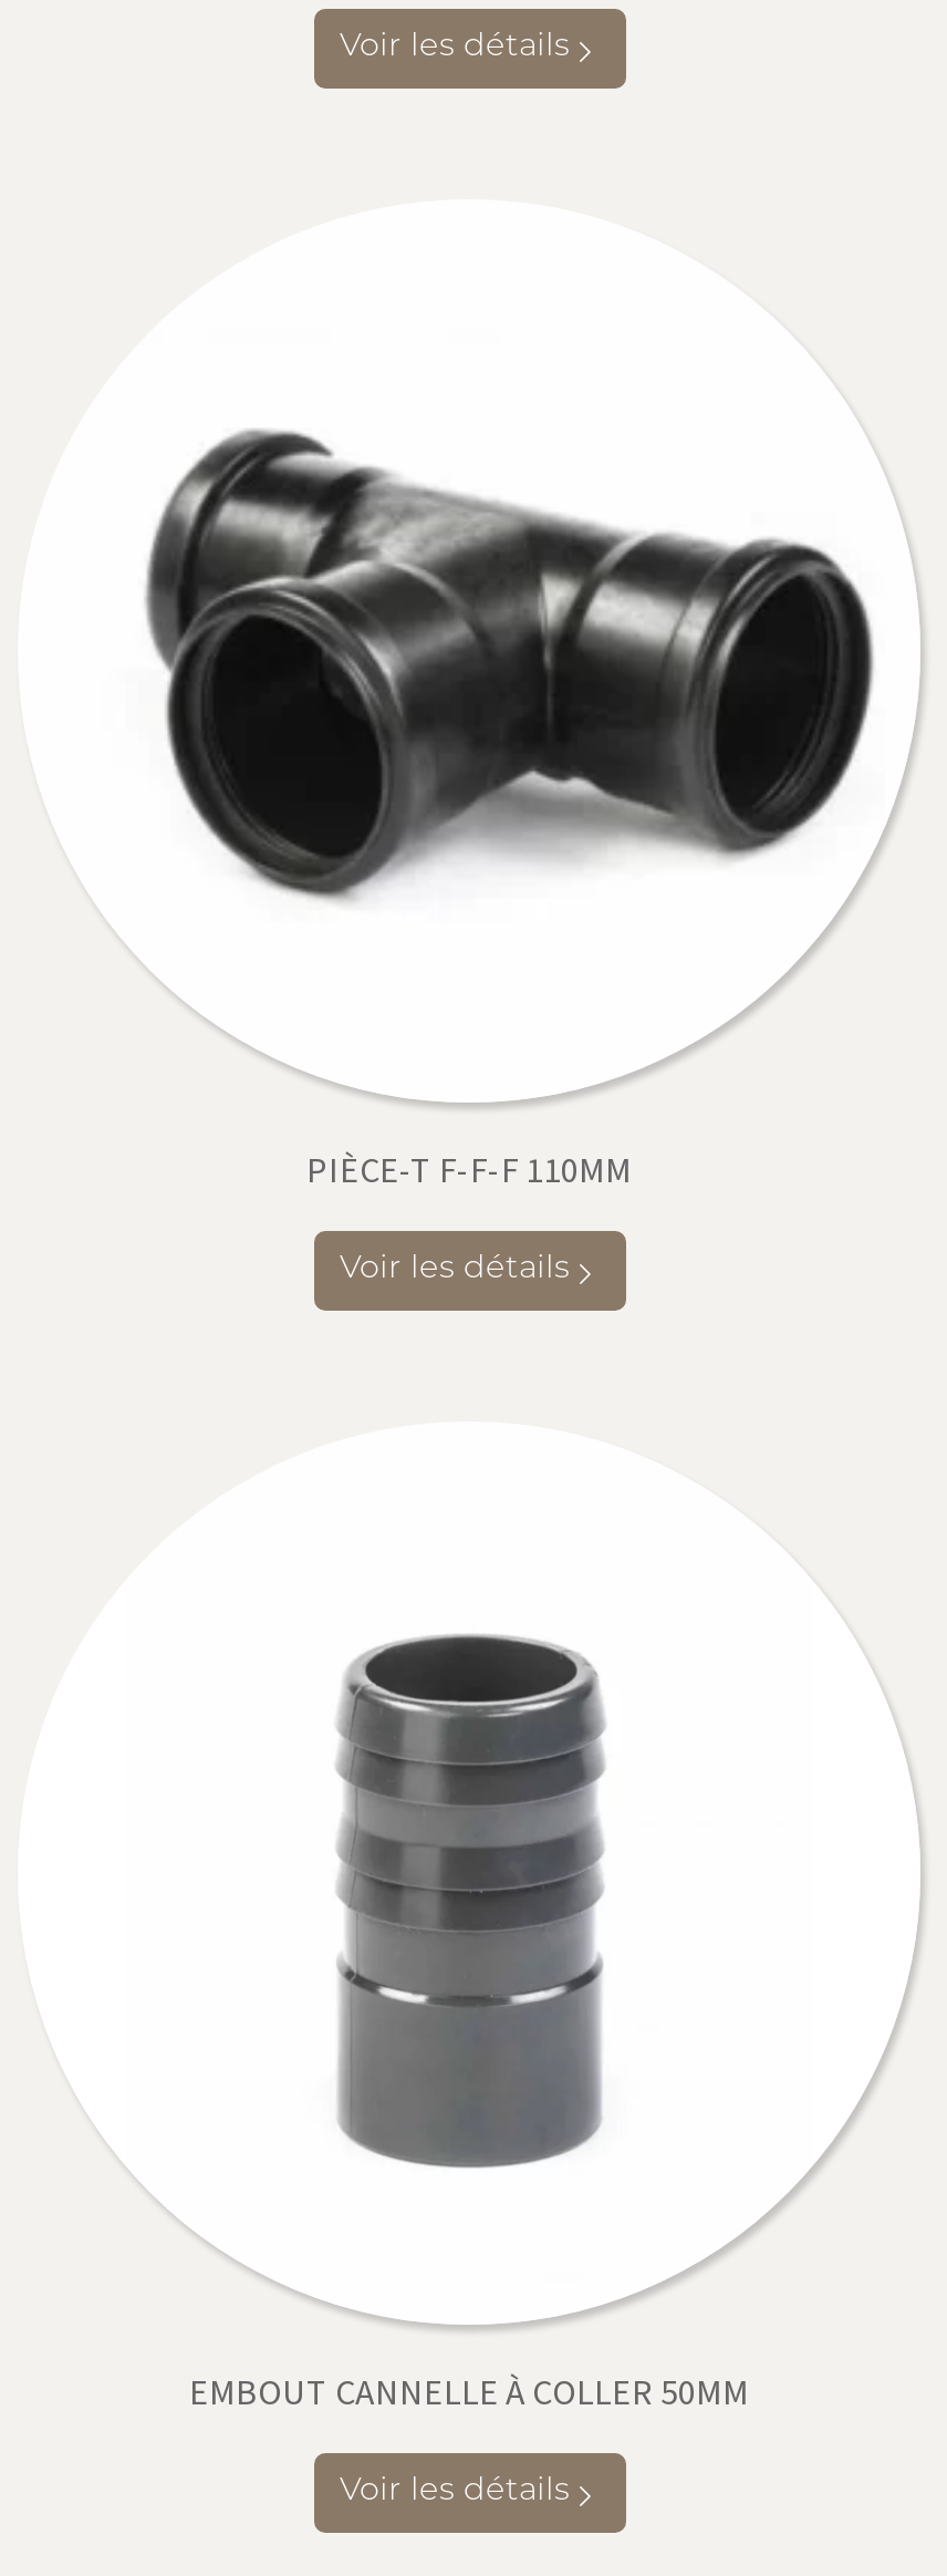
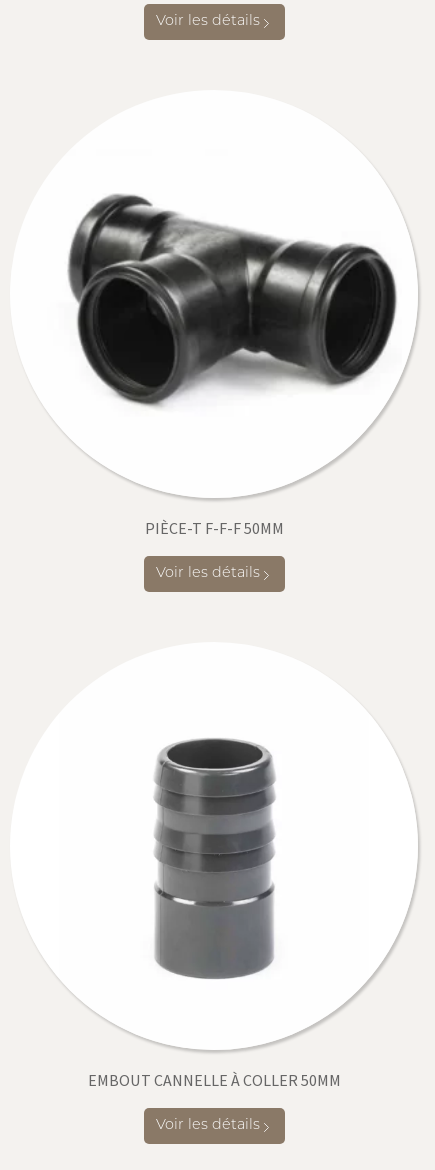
[306,1146,632,1194] PIÈCE-T F-F-F 110MM -> [144,517,283,539] PIÈCE-T F-F-F 50MM

